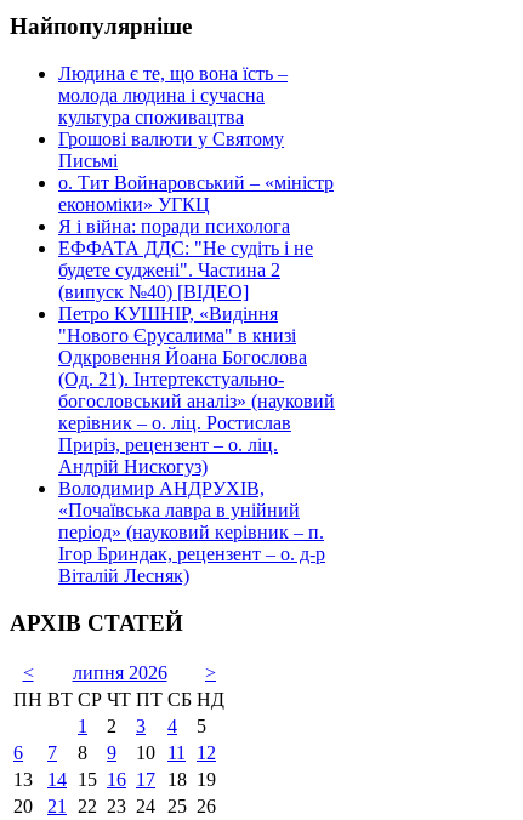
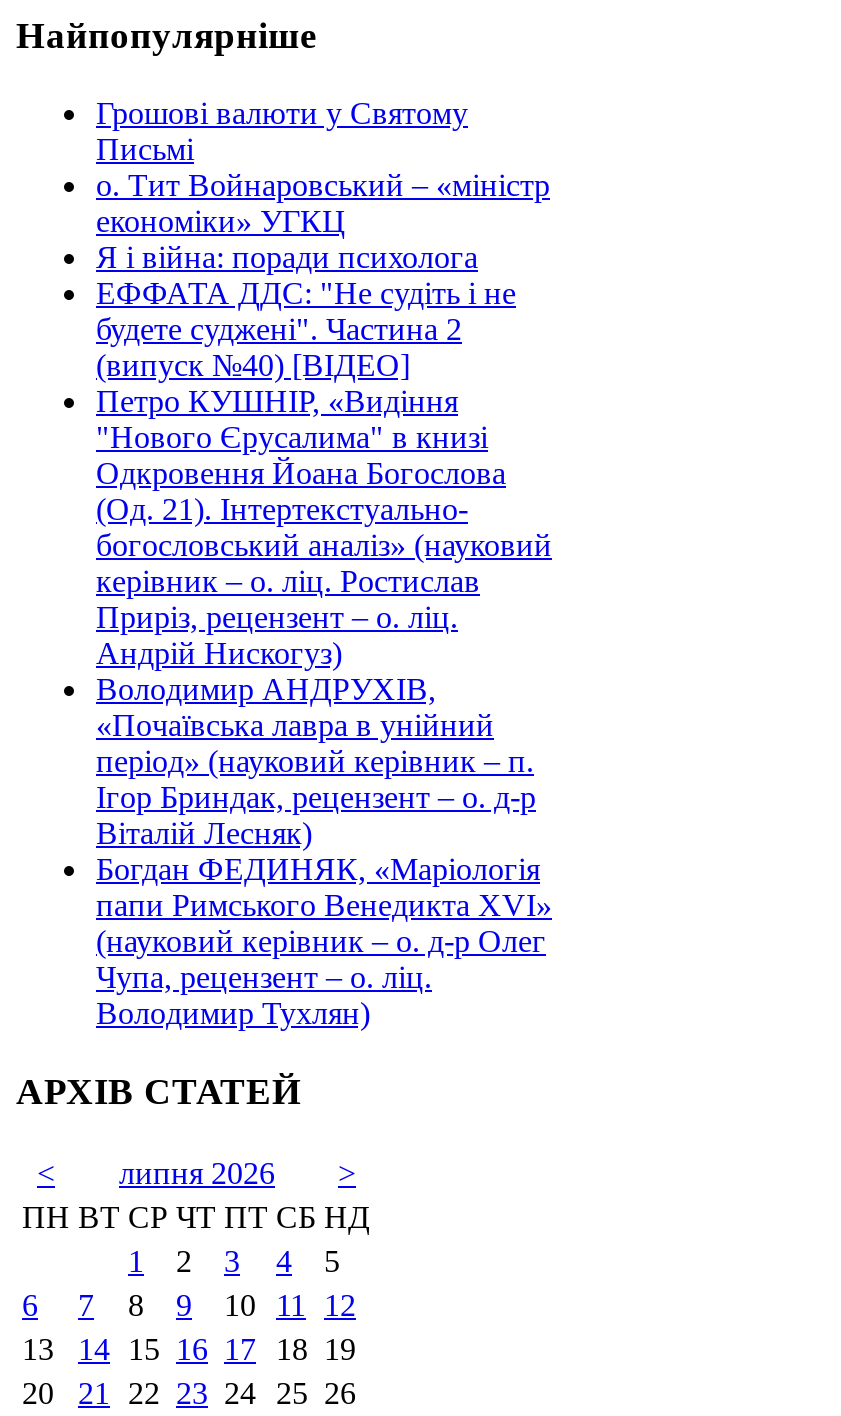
[58,63,288,127] Людина є те, що вона їсть – | молода людина і сучасна | культура споживацтва -> none
moved [58,128,335,586] -> [96,96,552,850]: Грошові валюти у Святому | Письмі | о. Тит Войнаровський – «міністр | ... | Ігор Бриндак, рецензент – о. д-р | Віталій Лесняк)
none -> [96,852,552,1030] Богдан ФЕДИНЯК, «Маріологія | папи Римського Венедикта XVI» | (науковий керівник – о. д-р Олег | Чупа, рецензент – о. ліц. | Володимир Тухлян)

